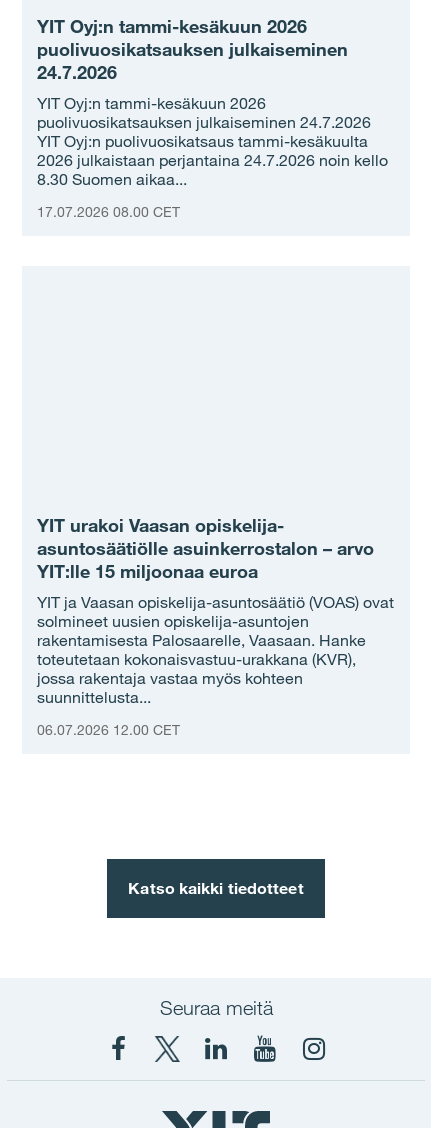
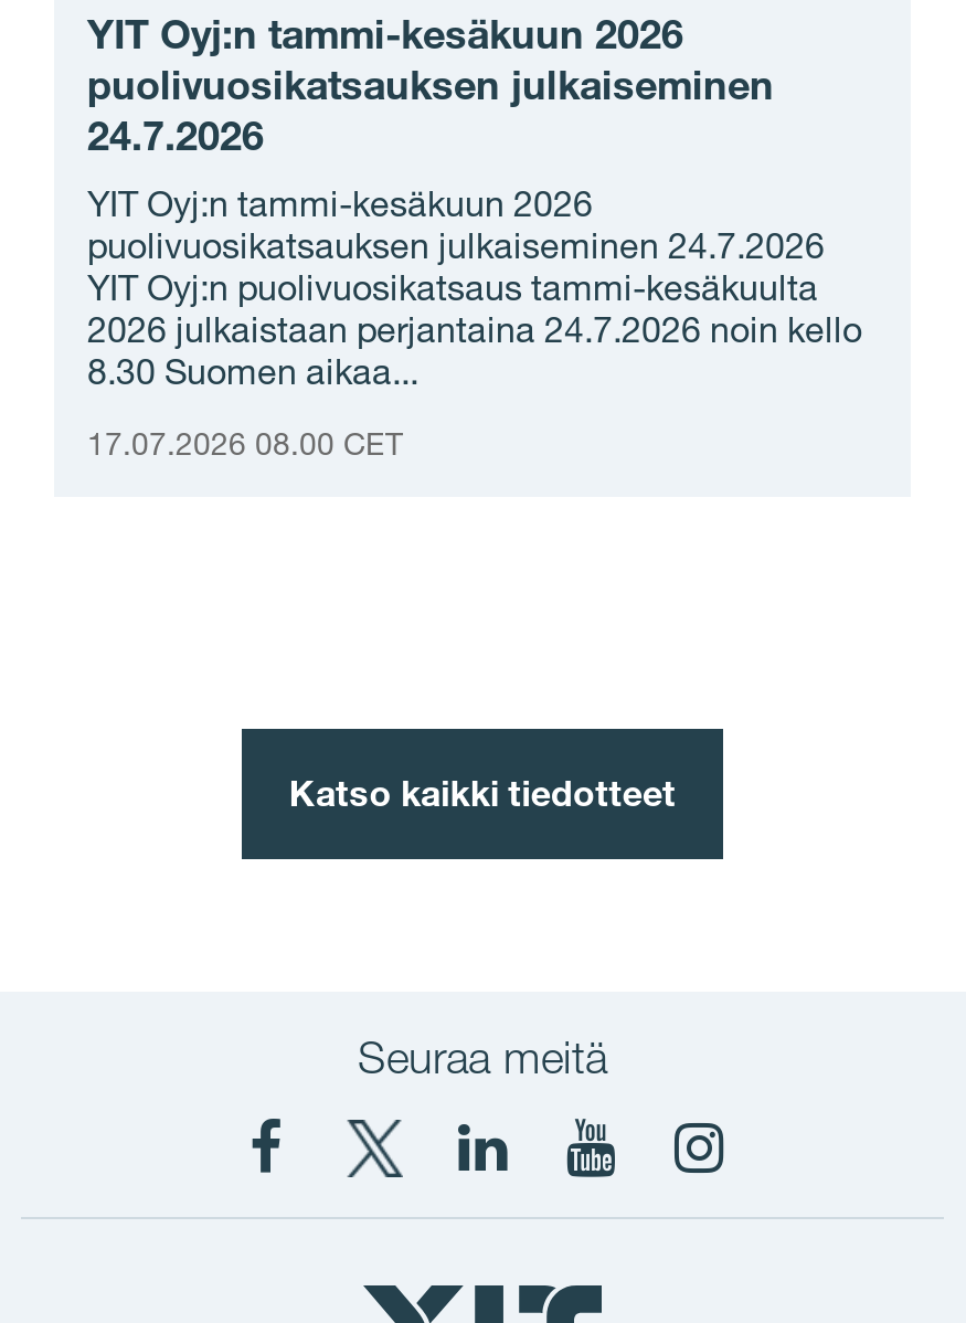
[37,514,394,739] YIT urakoi Vaasan opiskelija- | asuntosäätiölle asuinkerrostalon – arvo | YIT:lle 15 miljoonaa euroa | YIT ja Vaasan opiskelija-asuntosäätiö (VOAS) ovat | solmineet uusien opiskelija-asuntojen | rakentamisesta Palosaarelle, Vaasaan. Hanke | toteutetaan kokonaisvastuu-urakkana (KVR), | jossa rakentaja vastaa myös kohteen | suunnittelusta... | 06.07.2026 12.00 CET -> none

